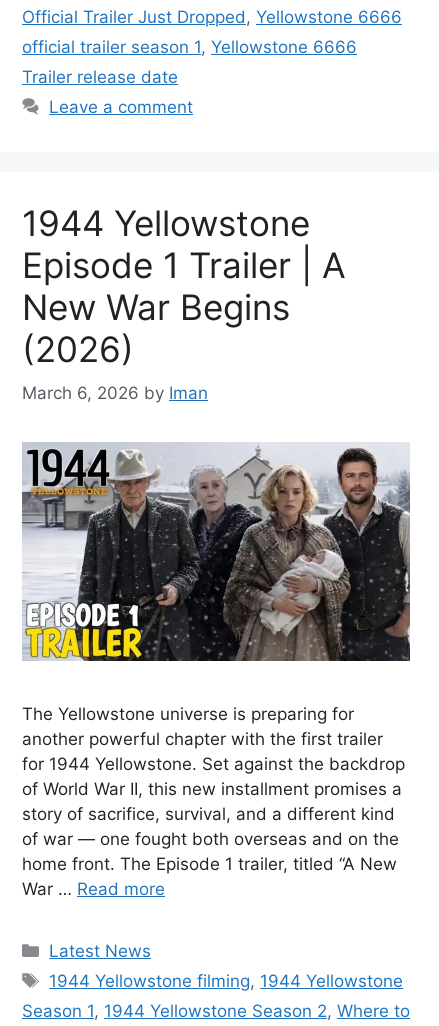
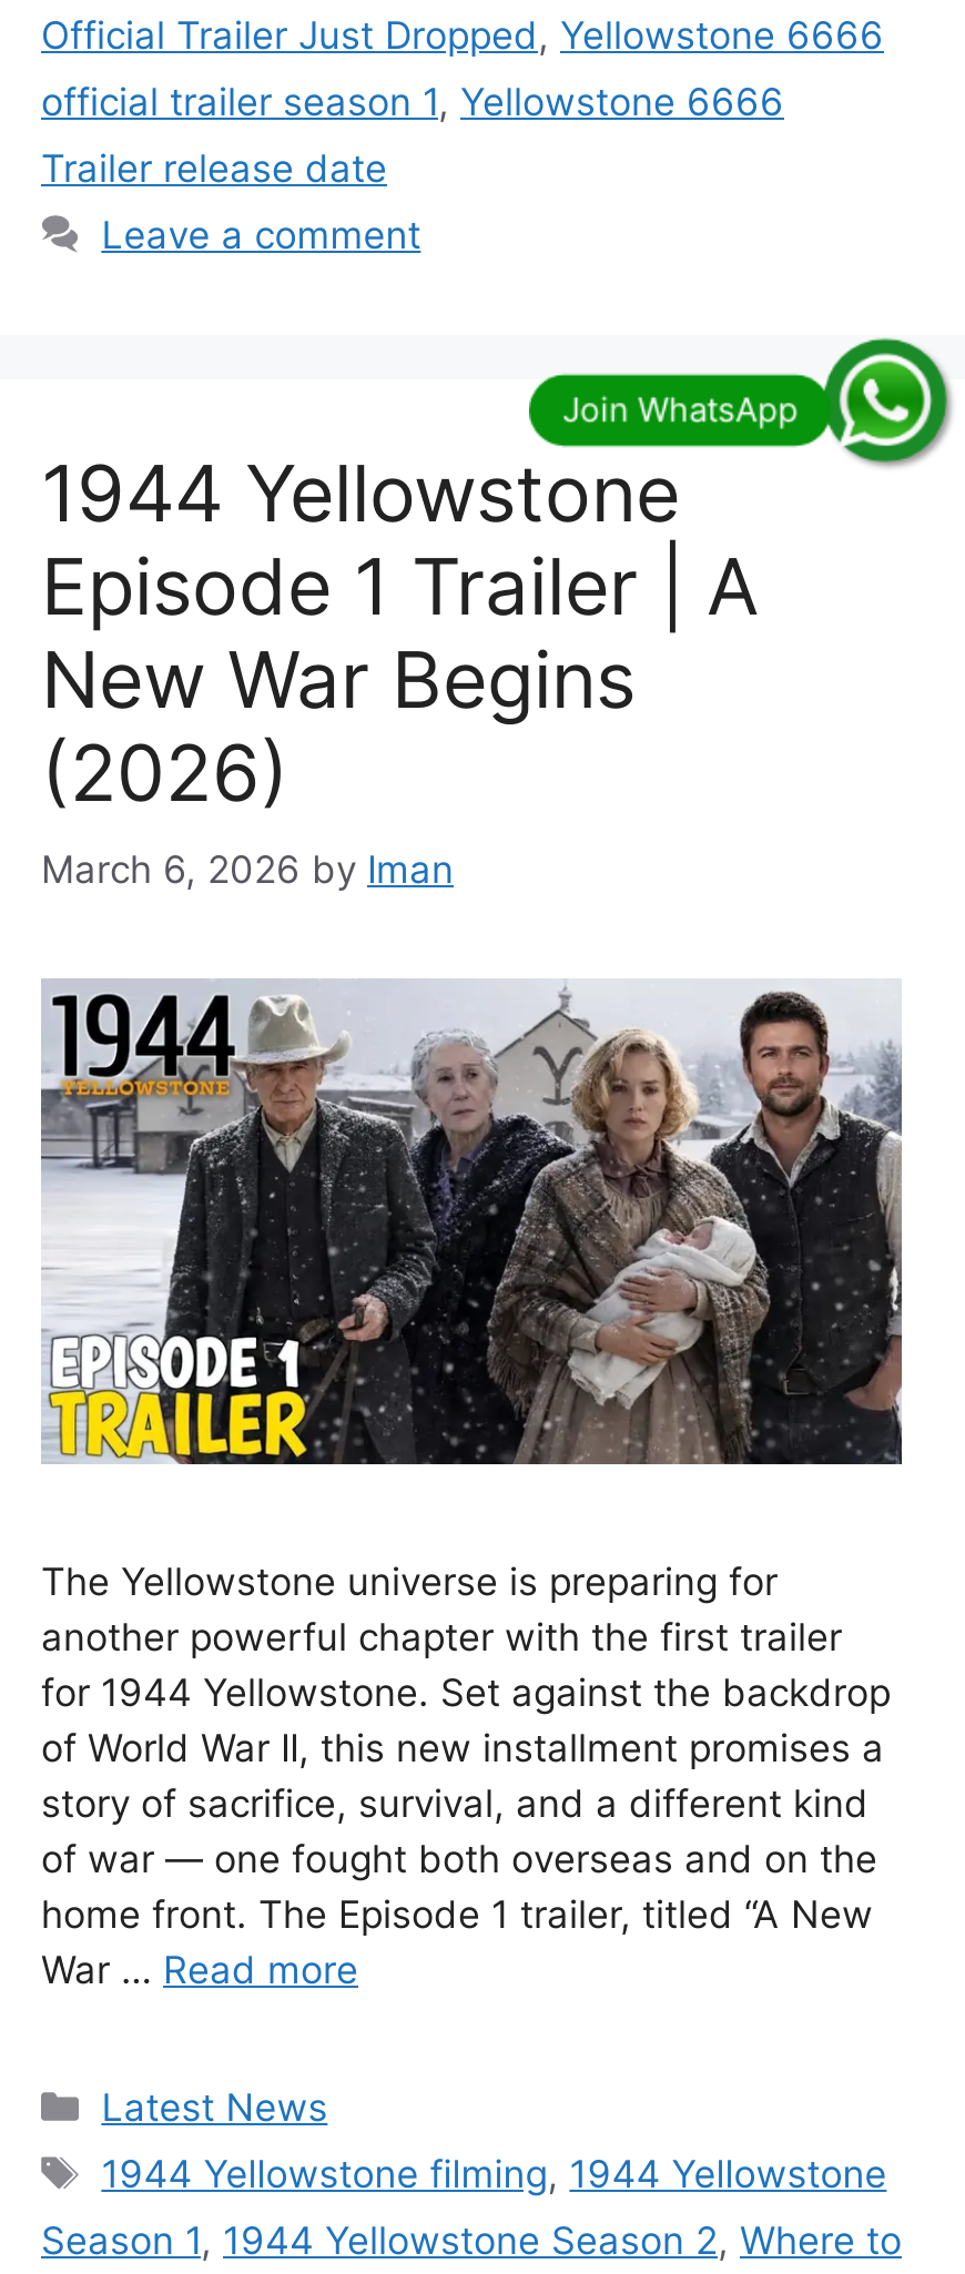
none -> [527,337,953,468] [image]

